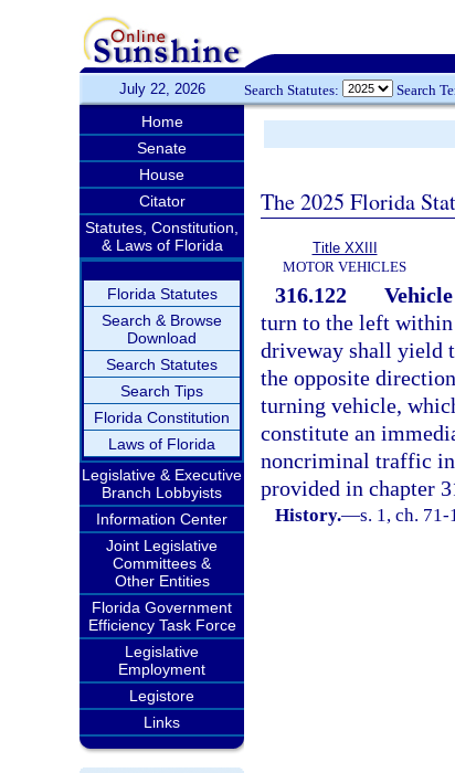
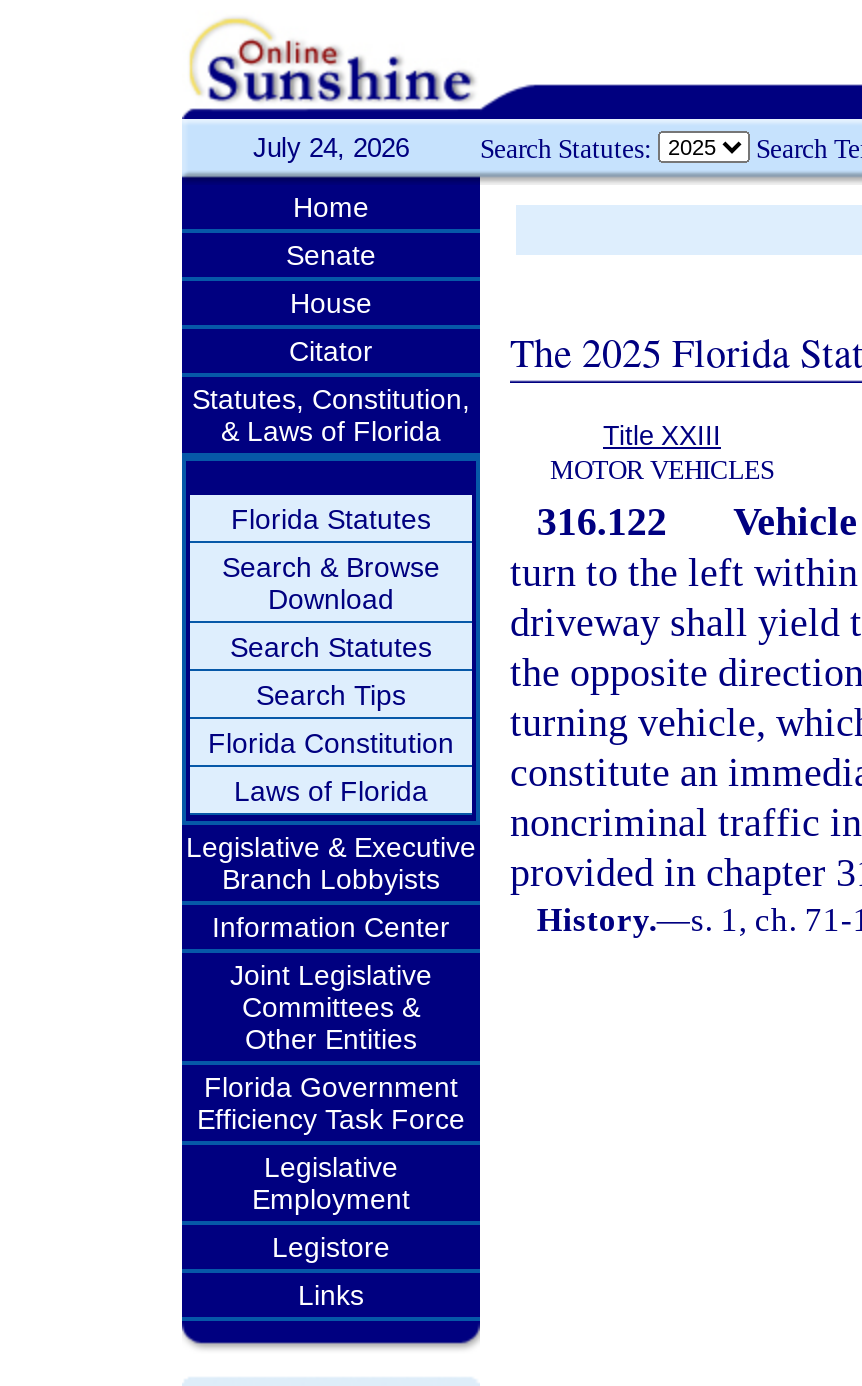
[119,81,205,97] July 22, 2026 -> [253,133,409,163] July 24, 2026

